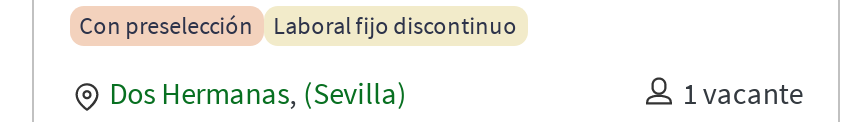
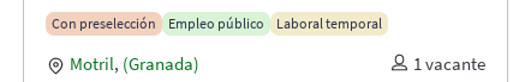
[273,10,517,40] Laboral fijo discontinuo -> [168,15,382,33] Empleo público | Laboral temporal
[109,74,407,112] Dos Hermanas, (Sevilla) -> [69,53,199,75] Motril, (Granada)

